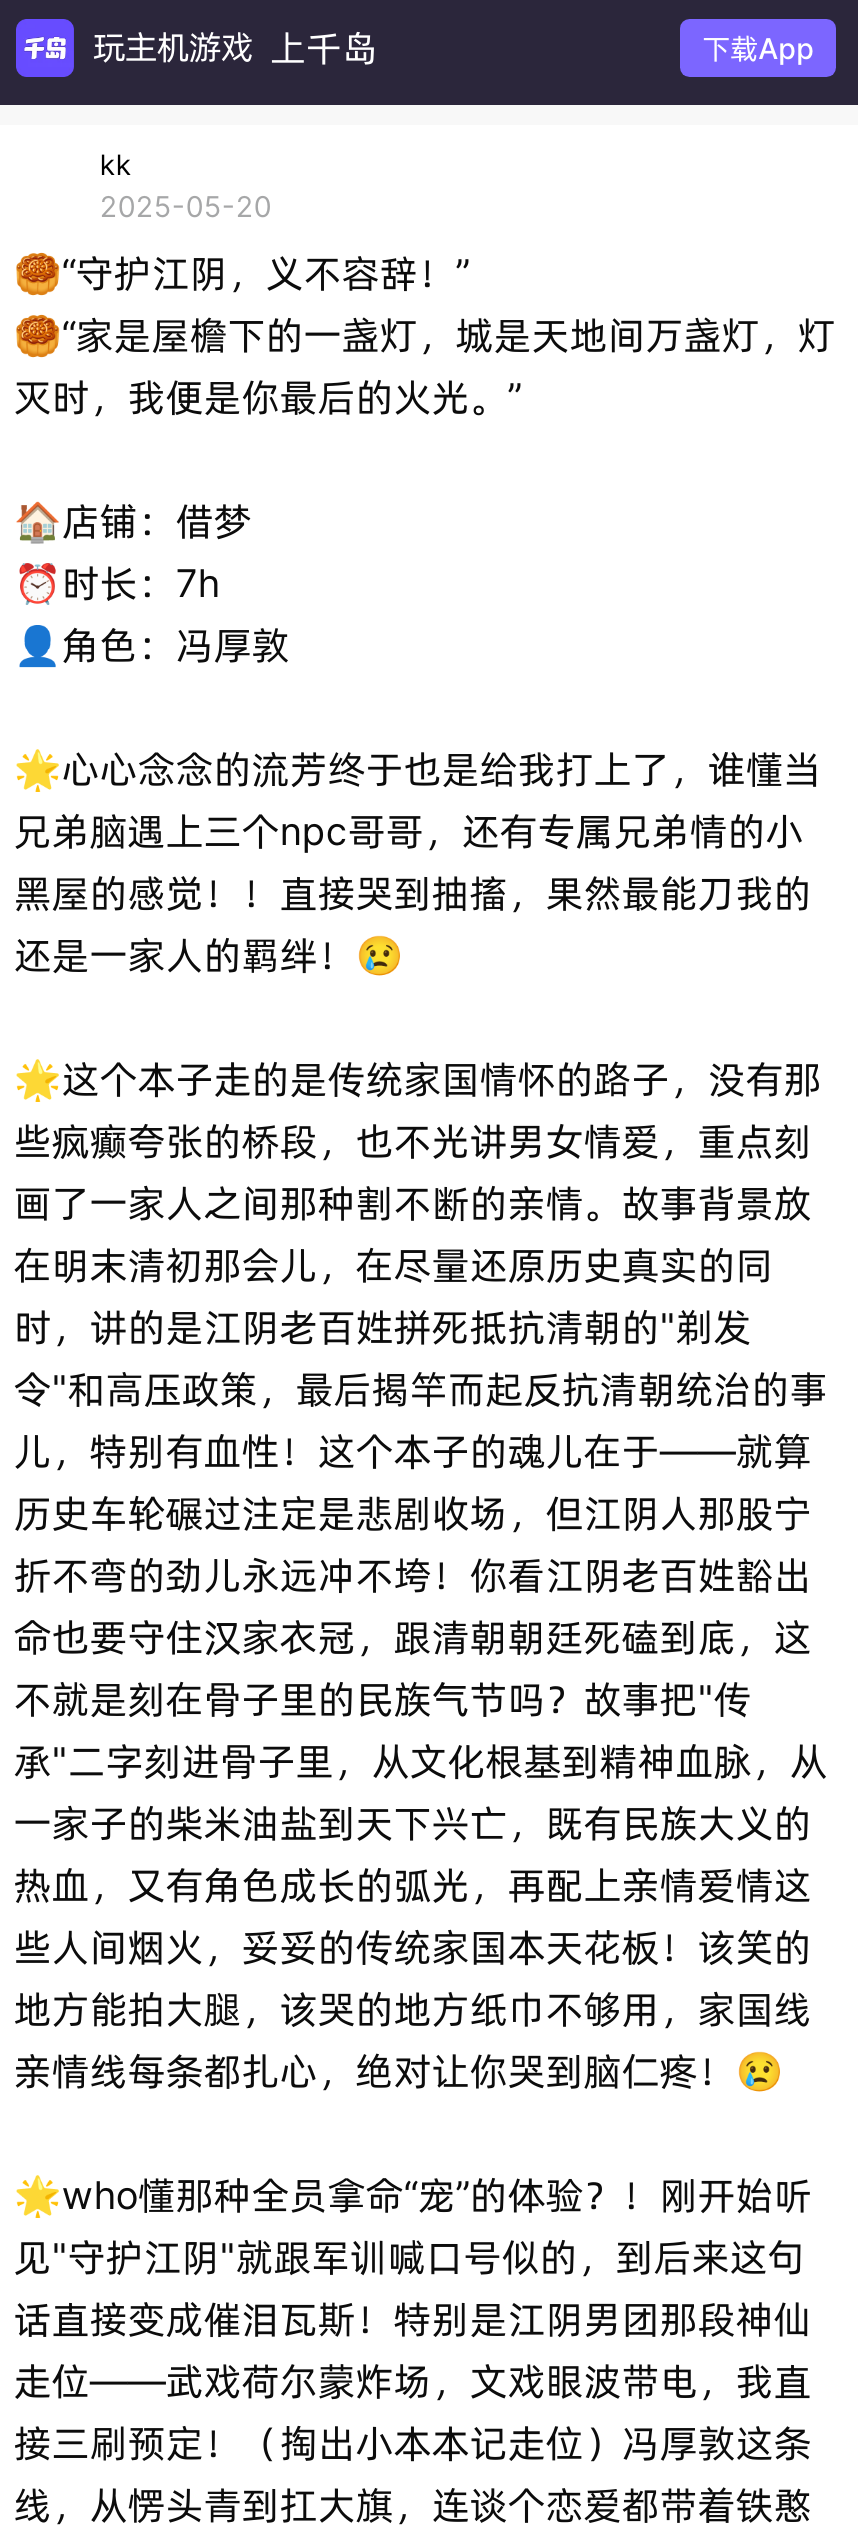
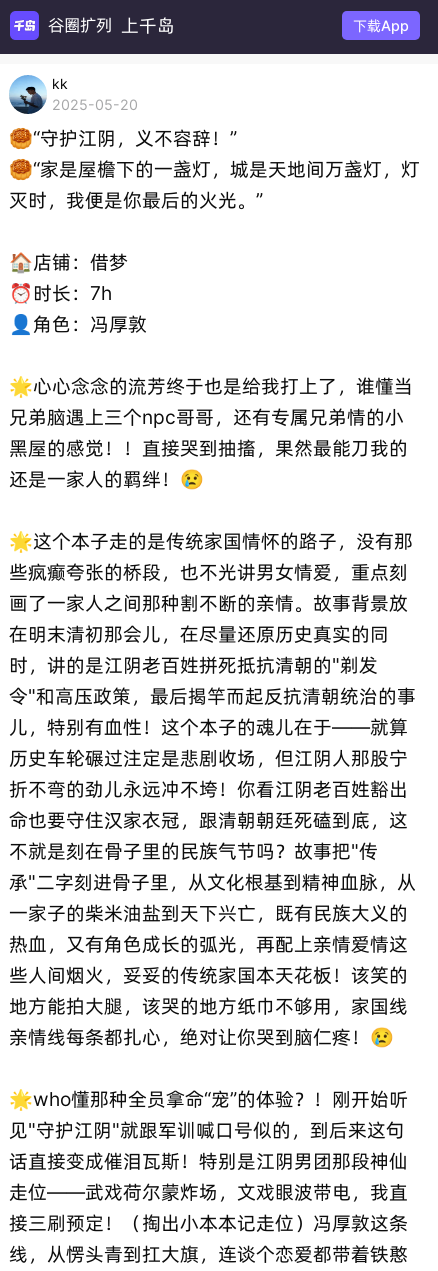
[93,26,378,68] 玩主机游戏 上千岛 -> [48,15,175,36] 谷圈扩列 上千岛
none -> [9,74,47,115] [image]

